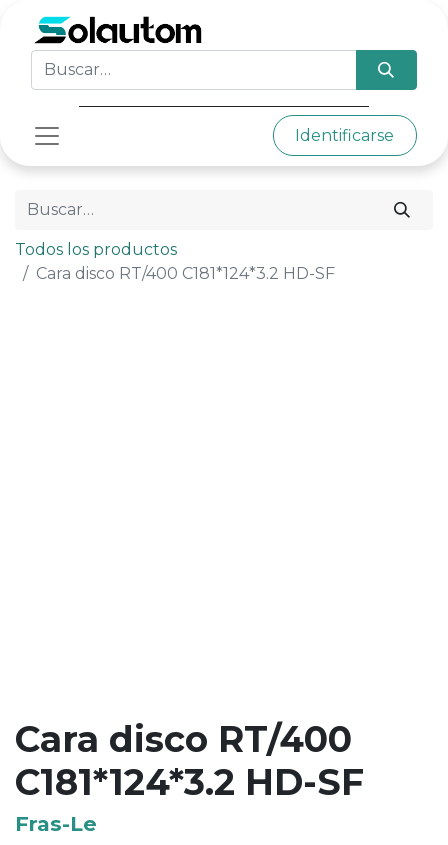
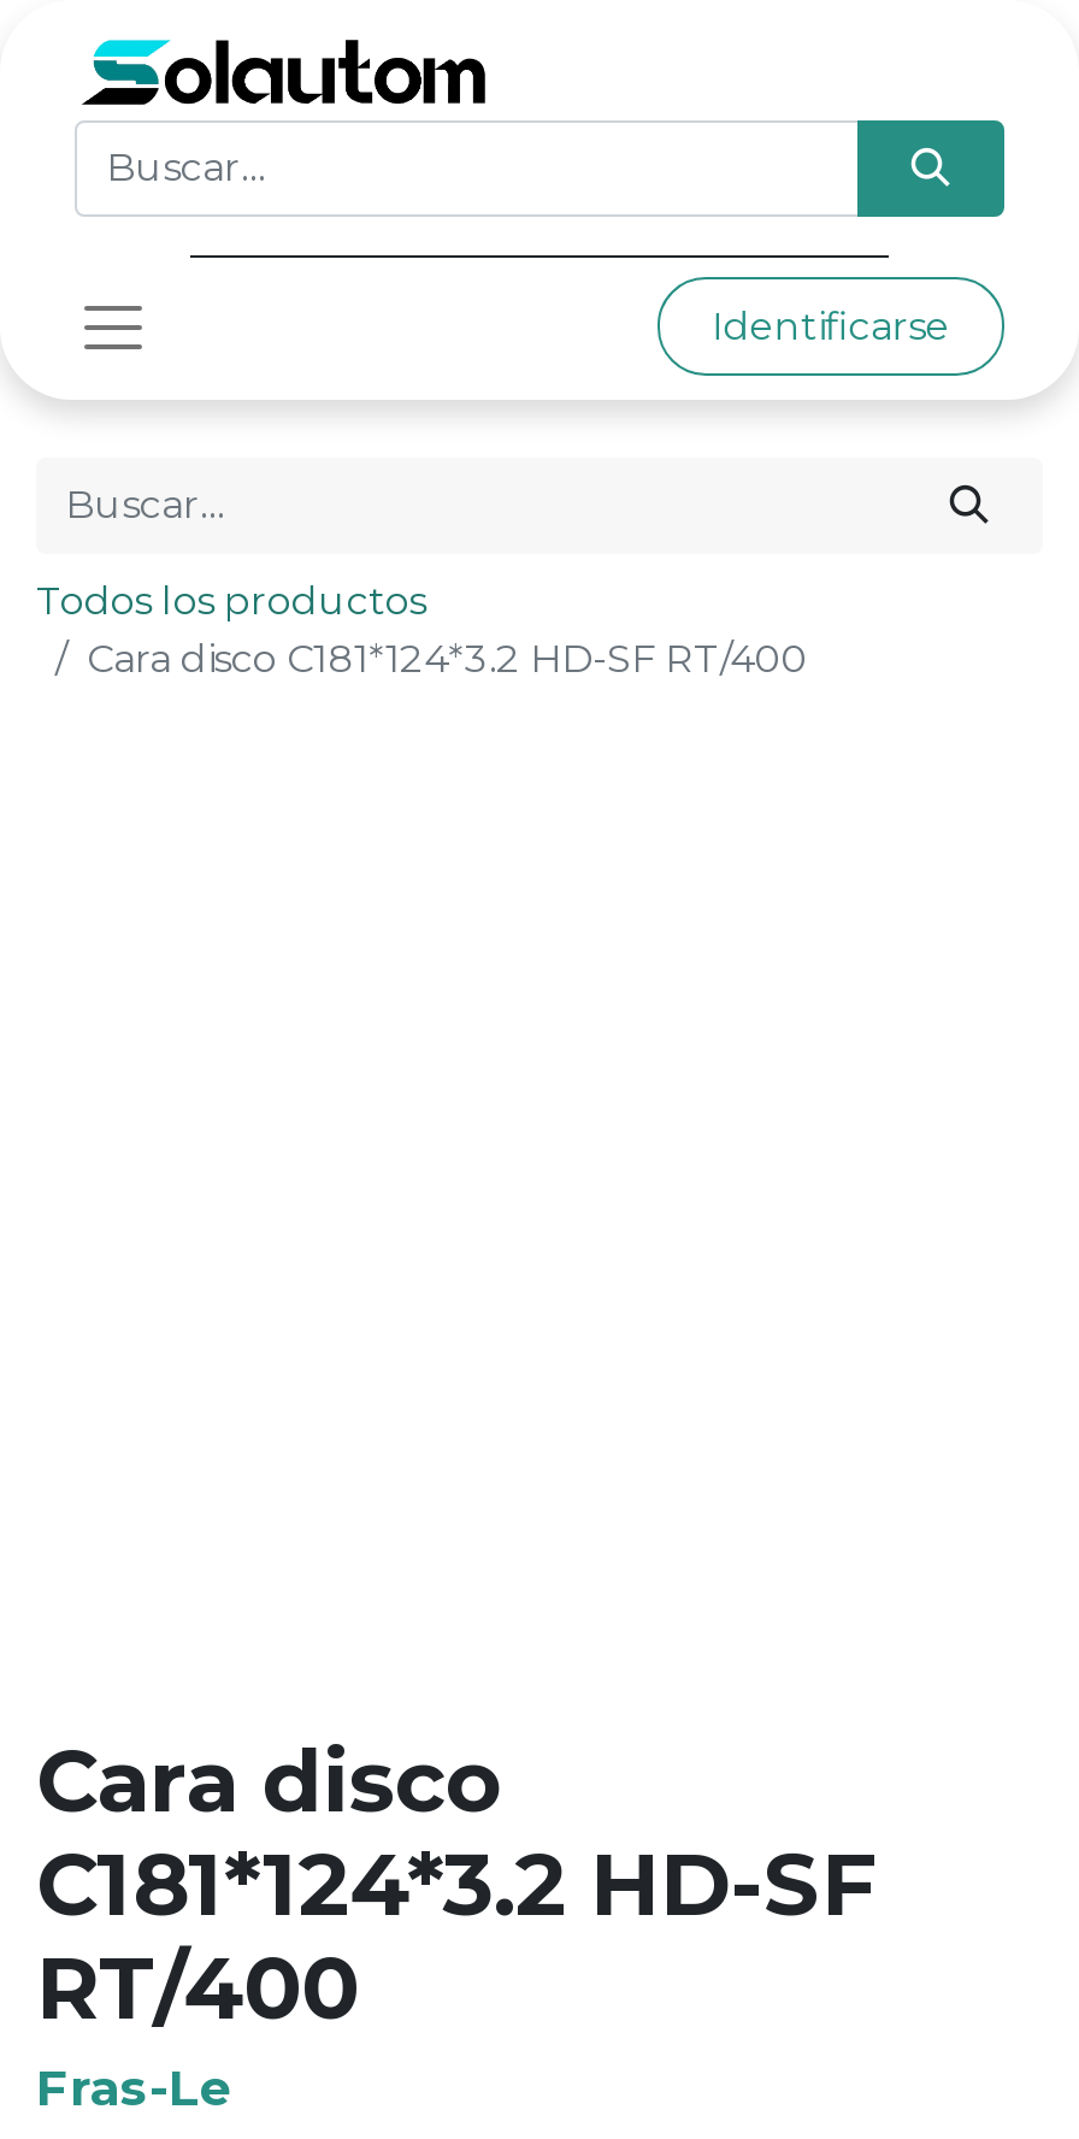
[36,264,335,283] Cara disco RT/400 C181*124*3.2 HD-SF -> [87,636,807,682] Cara disco C181*124*3.2 HD-SF RT/400
[15,717,352,761] Cara disco RT/400 -> [36,1727,501,1833] Cara disco
none -> [36,1934,359,2040] RT/400

